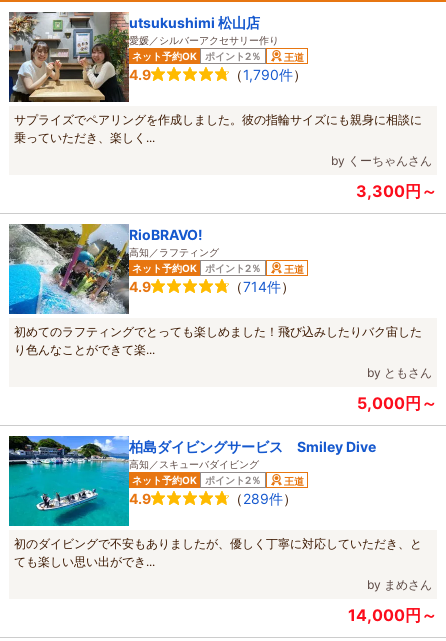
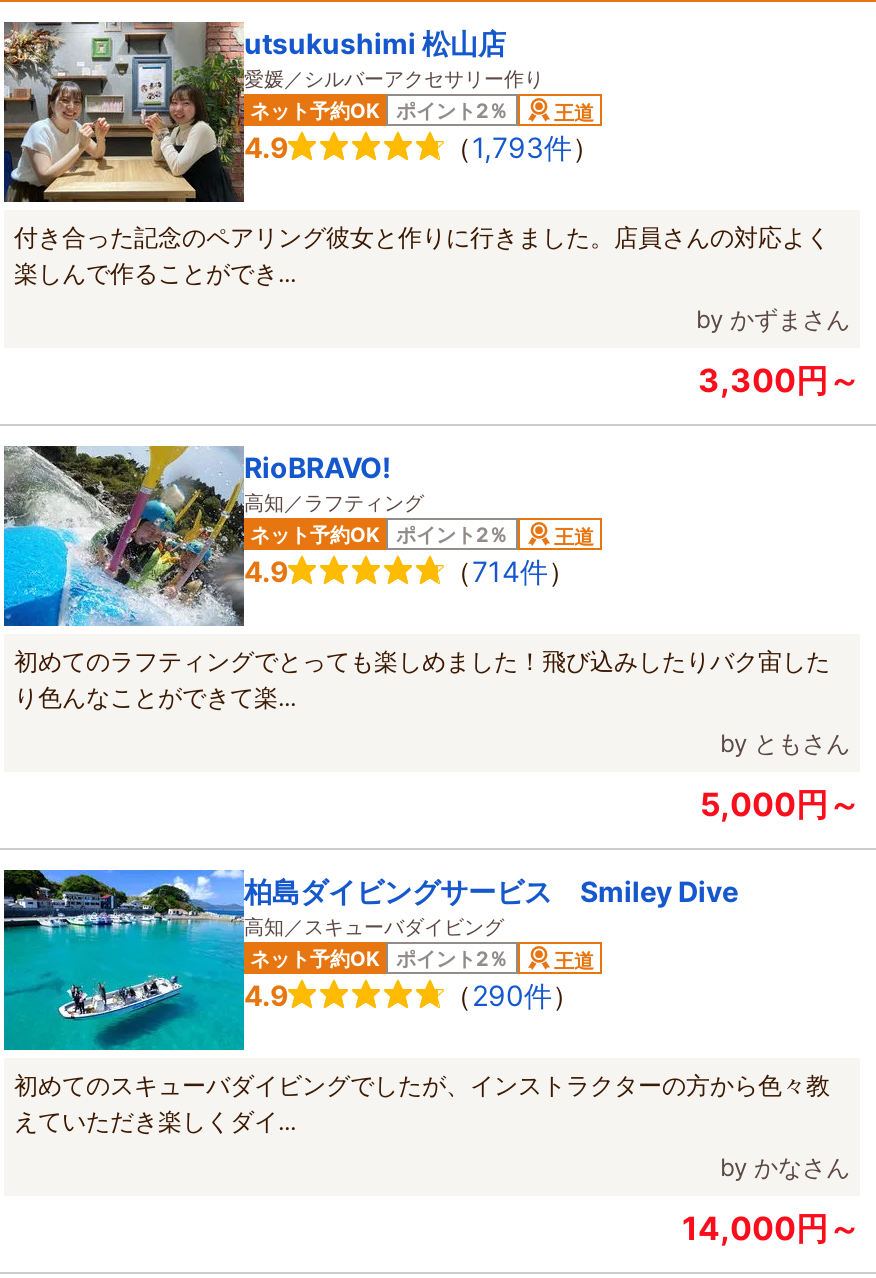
[229,65,307,82] （1,790件） -> [444,129,600,163] （1,793件）
[14,112,422,145] サプライズでペアリングを作成しました。彼の指輪サイズにも親身に相談に | 乗っていただき、楽しく... -> [14,222,830,288] 付き合った記念のペアリング彼女と作りに行きました。店員さんの対応よく | 楽しんで作ることができ...
[331,153,432,168] by くーちゃんさん -> [696,304,850,334] by かずまさん
[229,489,297,506] （289件） -> [444,977,580,1011] （290件）
[14,536,422,569] 初のダイビングで不安もありましたが、優しく丁寧に対応していただき、と | ても楽しい思い出ができ... -> [14,1070,830,1136] 初めてのスキューバダイビングでしたが、インストラクターの方から色々教 | えていただき楽しくダイ...
[367,577,432,592] by まめさん -> [720,1152,850,1182] by かなさん

